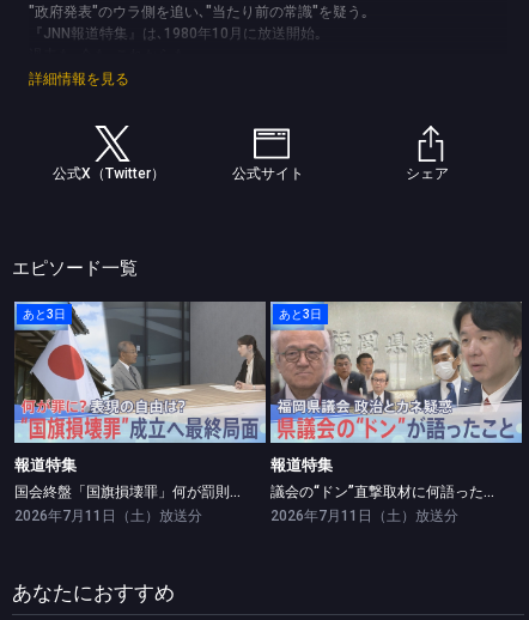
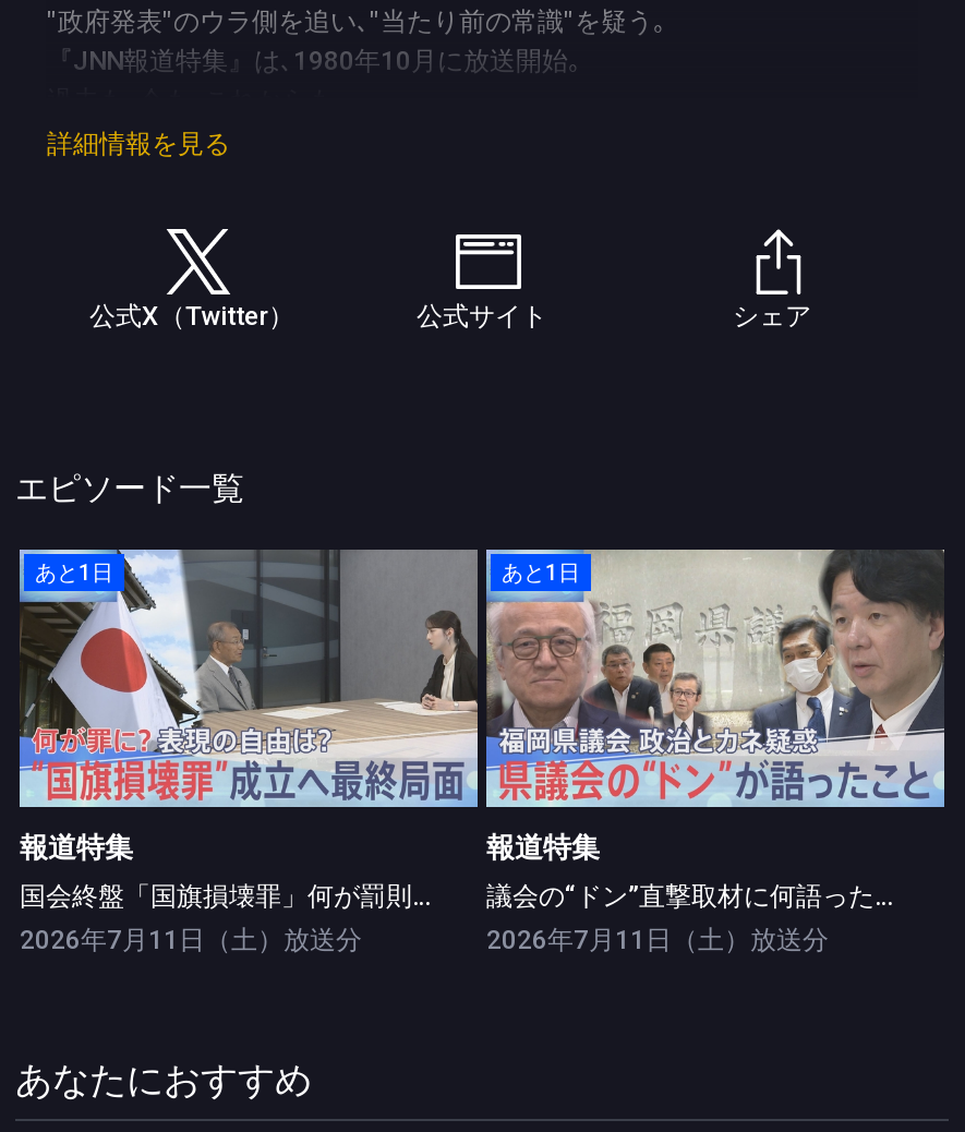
[23,308,66,321] あと3日 -> [35,561,113,585] あと1日
[279,308,322,321] あと3日 -> [502,561,580,585] あと1日

